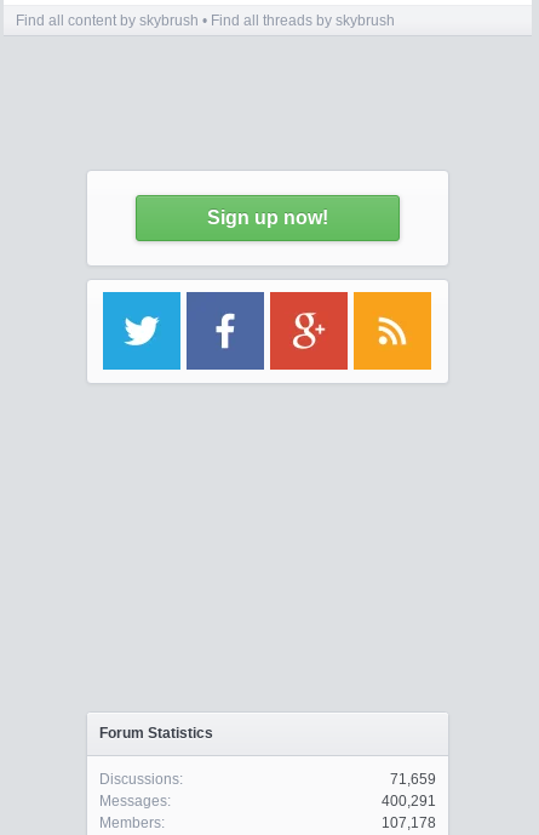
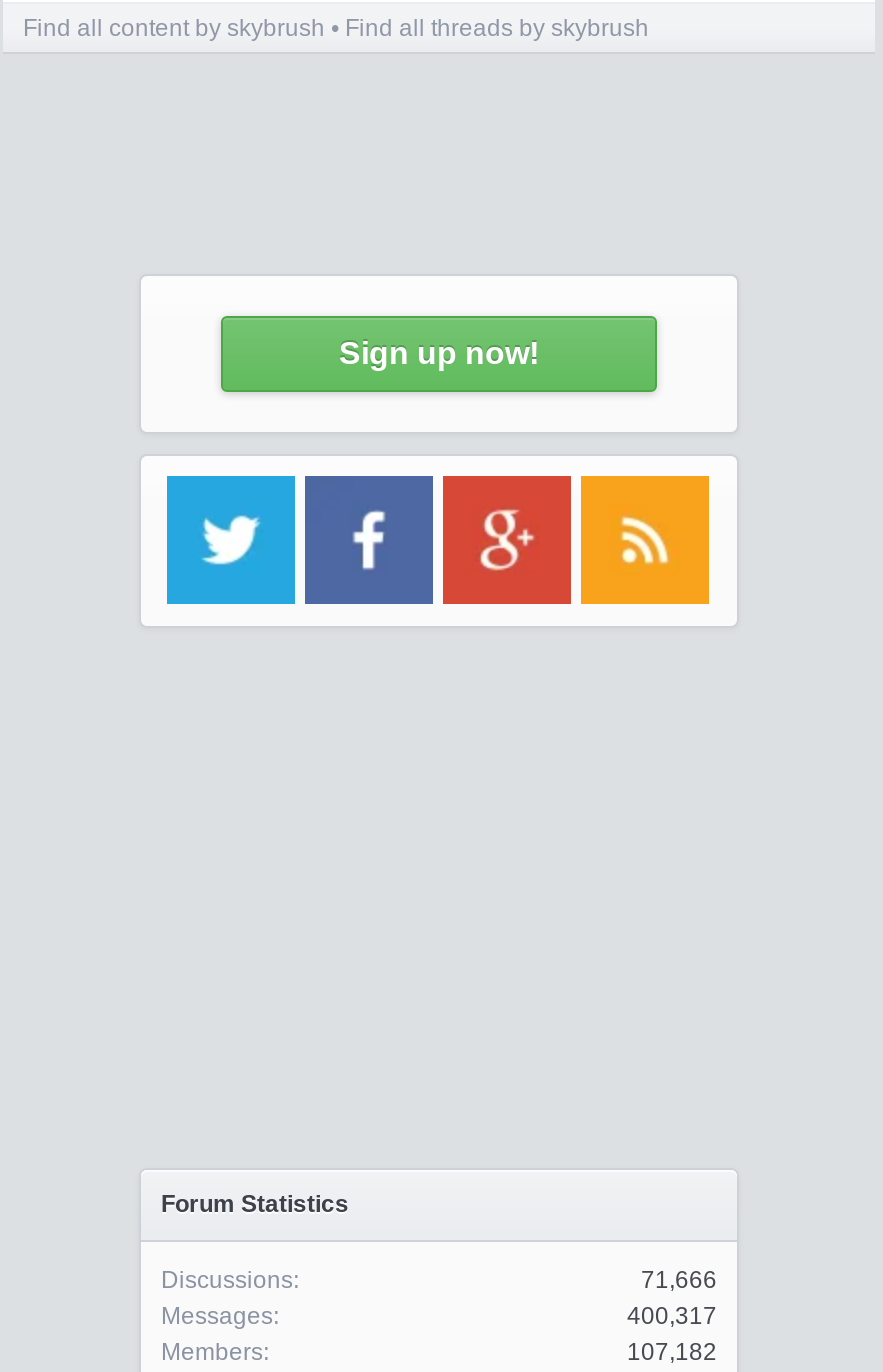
[390,771,436,788] 71,659 -> [641,1266,717,1294] 71,666
[382,793,436,810] 400,291 -> [627,1302,717,1330] 400,317
[382,814,436,831] 107,178 -> [627,1338,717,1366] 107,182

